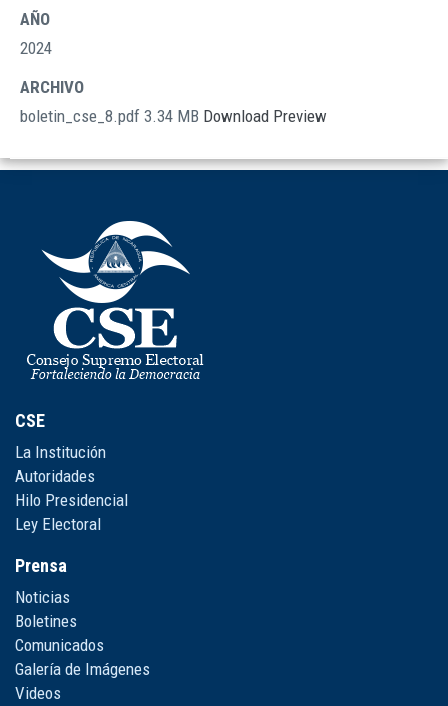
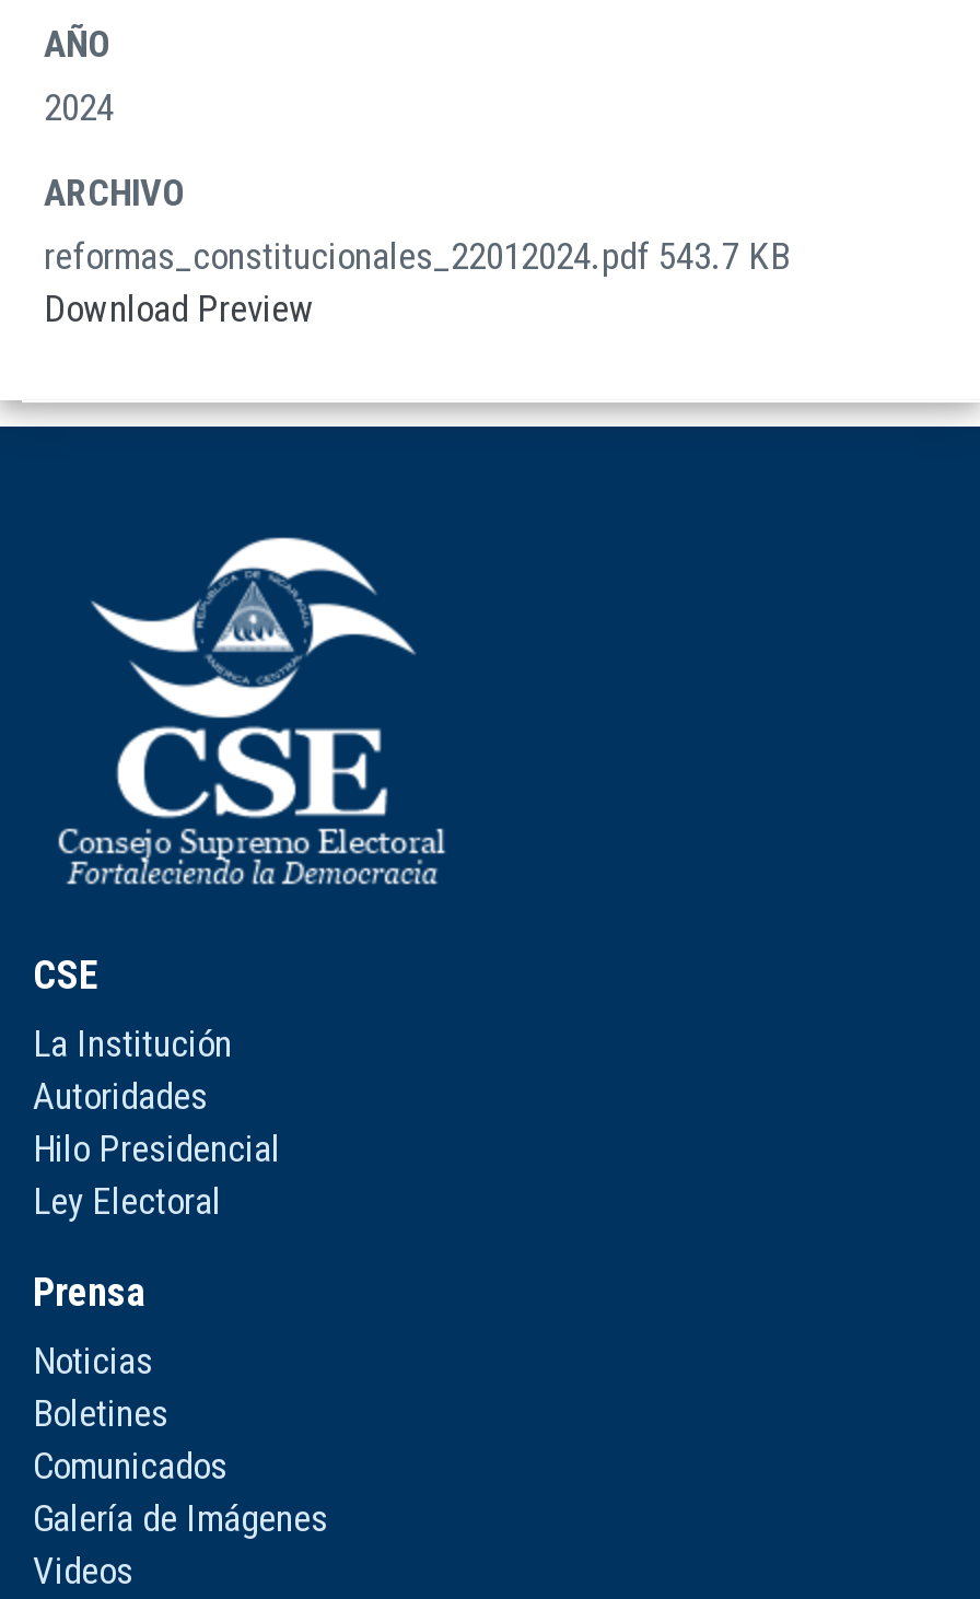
[20,106,327,126] boletin_cse_8.pdf 3.34 MB Download Preview -> [44,234,790,330] reformas_constitucionales_22012024.pdf 543.7 KB | Download Preview

